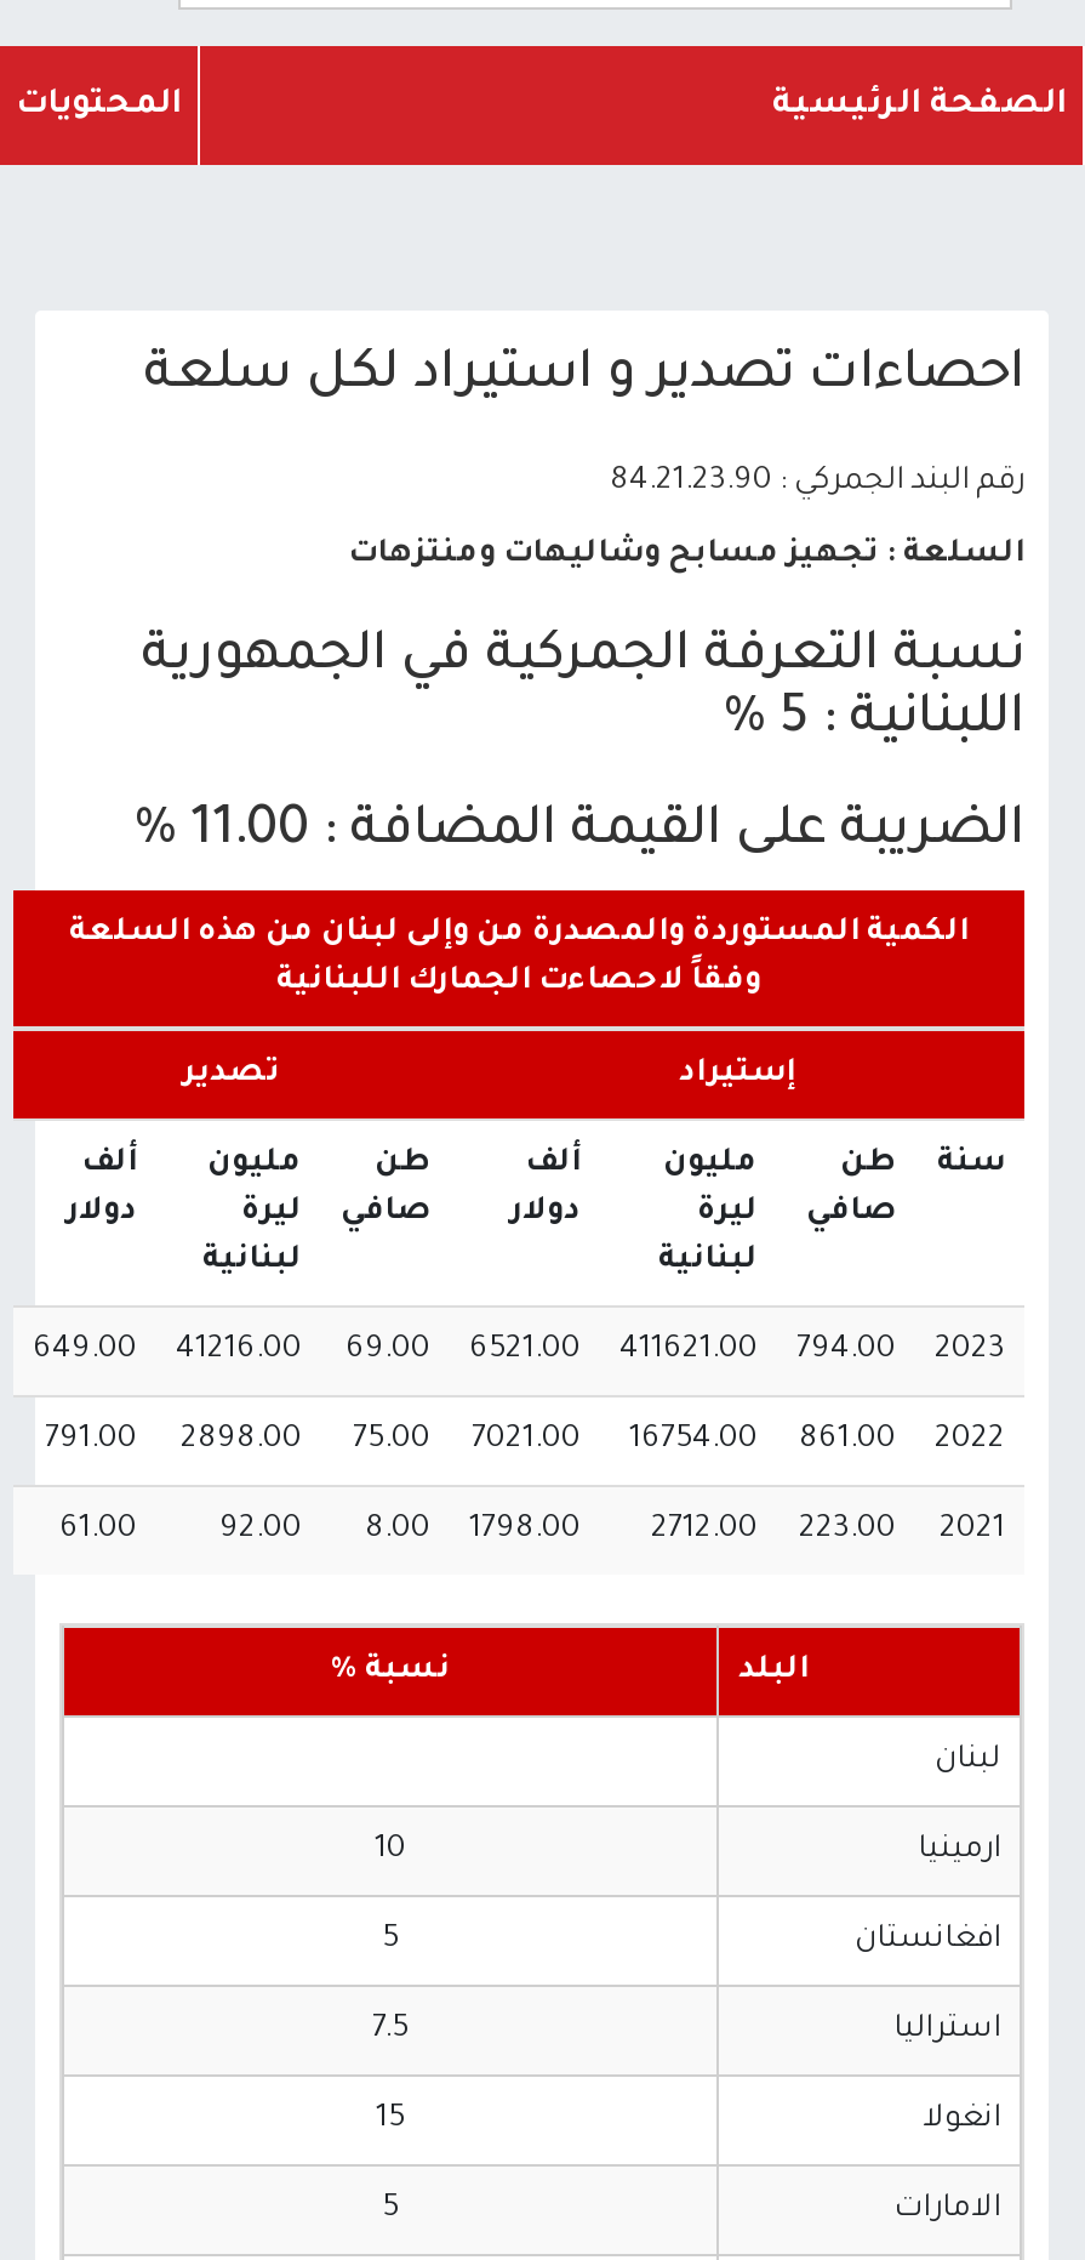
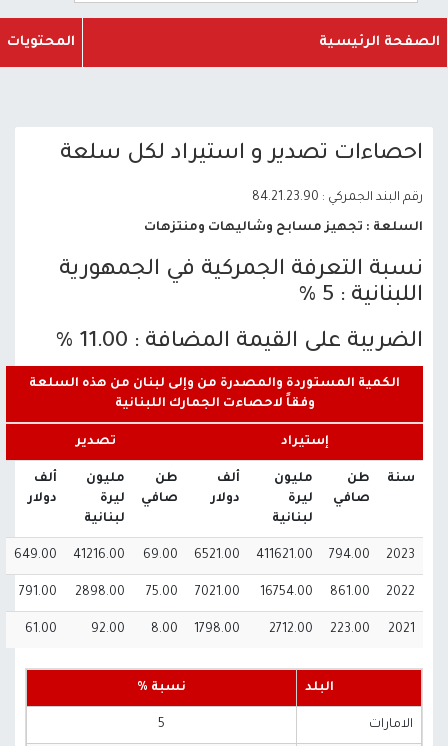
[372,1745,1000,2138] لبنان | ارمينيا | 10 | افغانستان | 5 | استراليا | 7.5 | انغولا | 15 -> none

